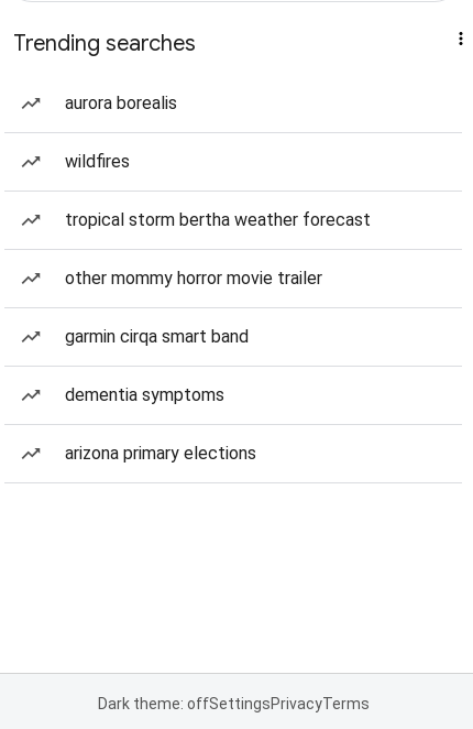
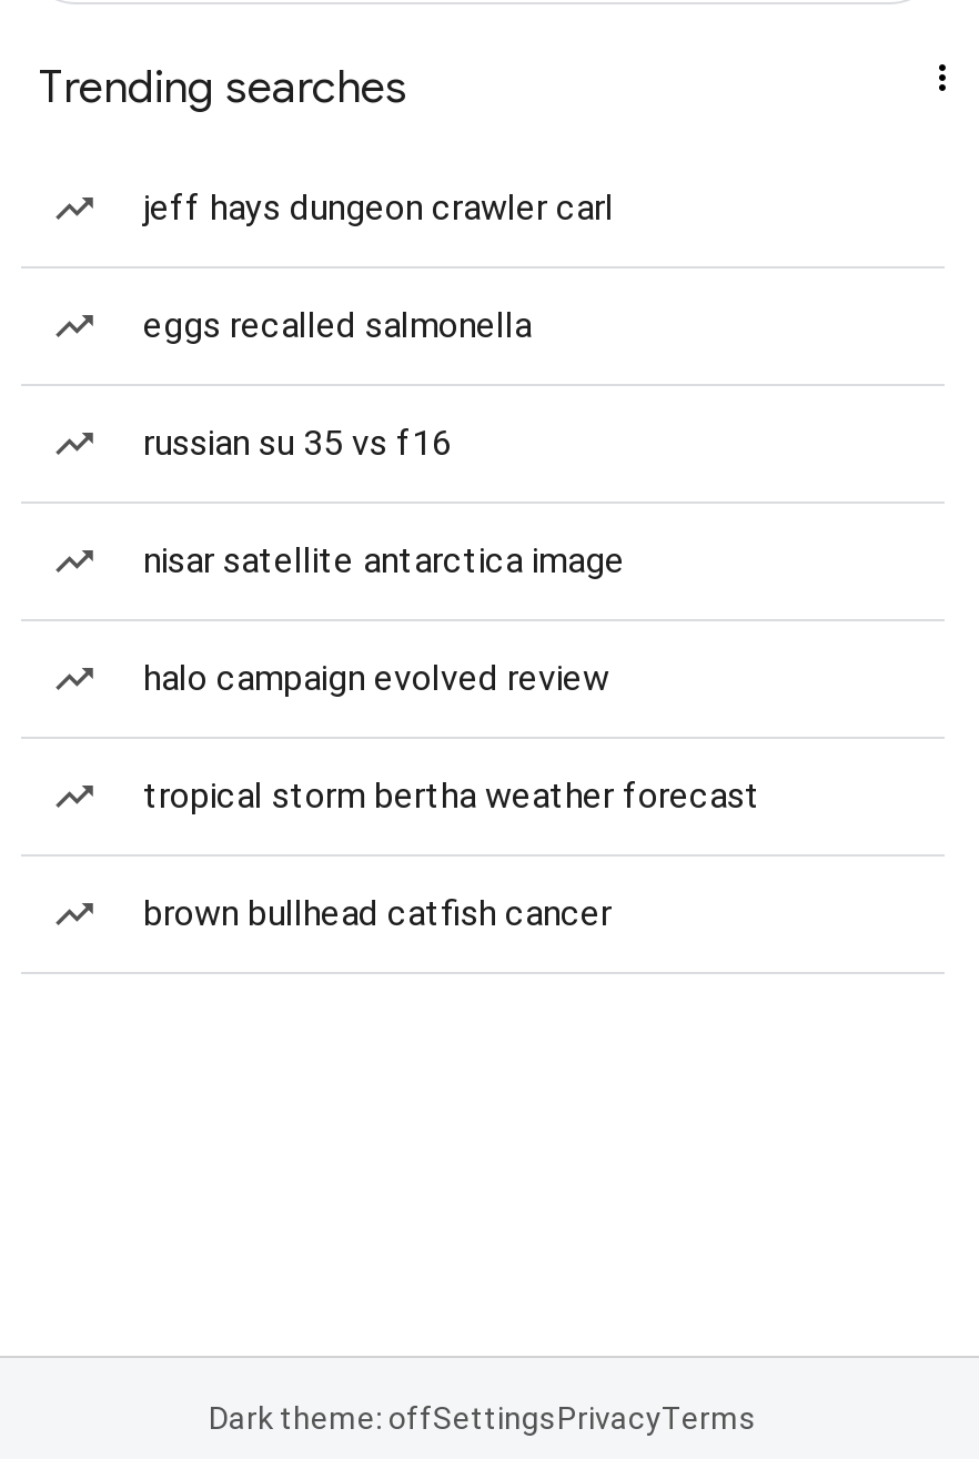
[65,93,177,172] aurora borealis | wildfires -> [143,186,625,699] jeff hays dungeon crawler carl | eggs recalled salmonella | russian su 35 vs f16 | nisar satellite antarctica image | halo campaign evolved review
moved [65,209,371,230] -> [143,774,760,817]: tropical storm bertha weather forecast
[65,268,322,464] other mommy horror movie trailer | garmin cirqa smart band | dementia symptoms | arizona primary elections -> [143,892,612,934] brown bullhead catfish cancer

